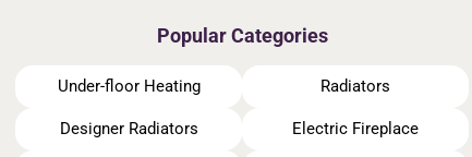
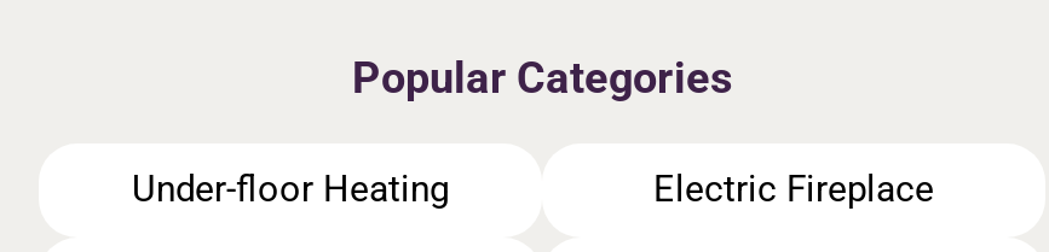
[59,76,390,139] Radiators | Designer Radiators -> none

